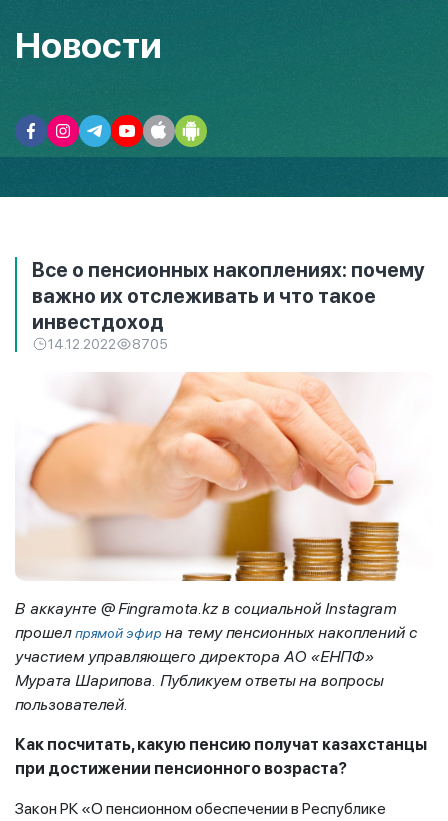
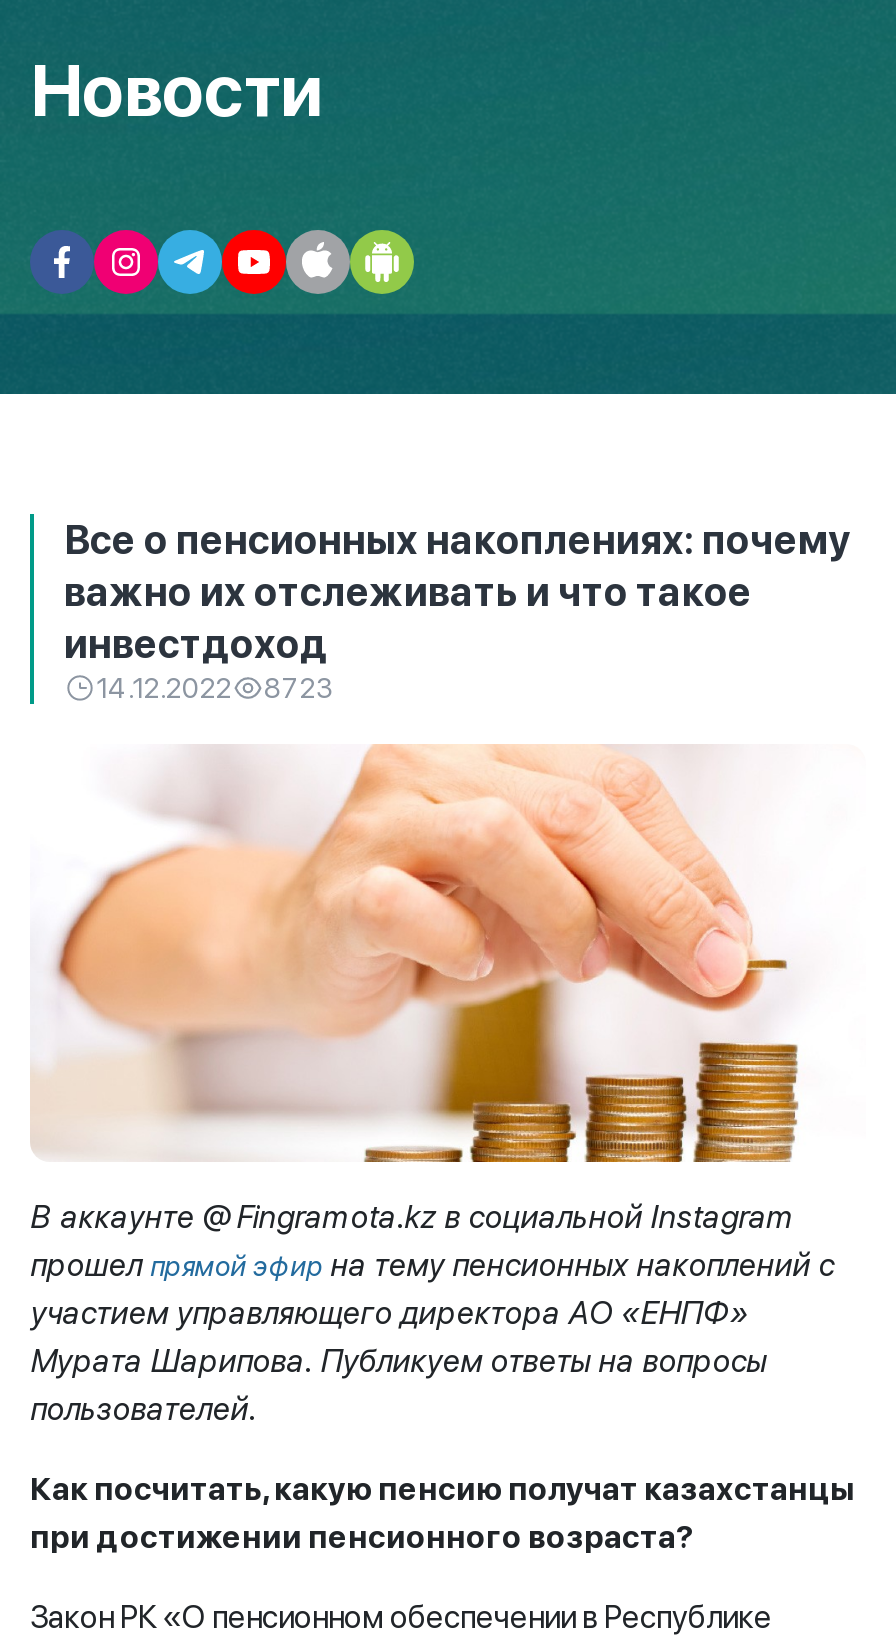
[48,335,168,351] 14.12.2022 8705 -> [96,671,332,703] 14.12.2022 8723

